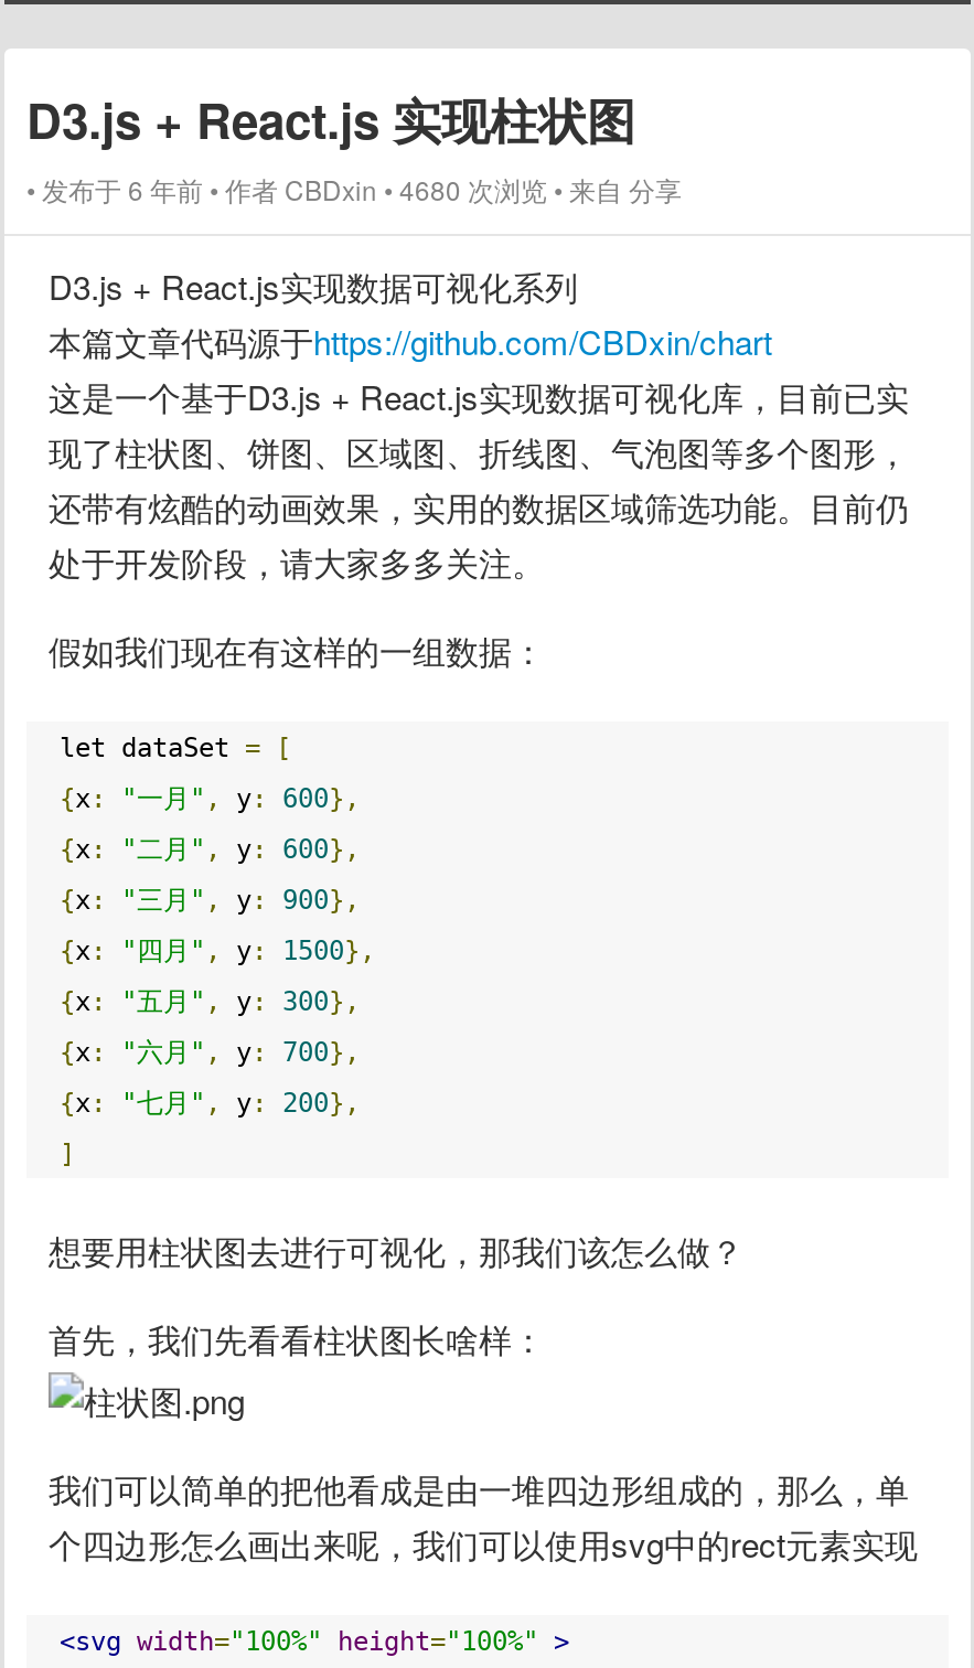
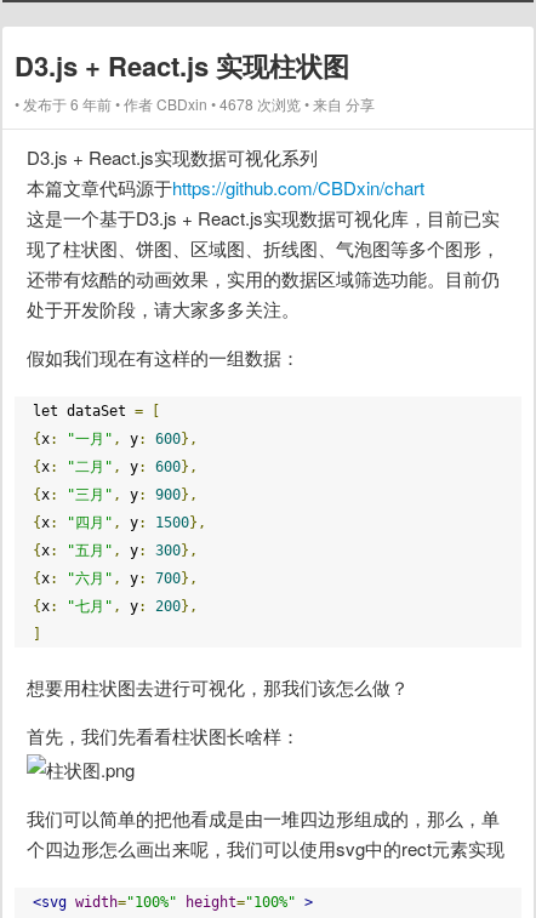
[35,170,682,207] 发布于 6 年前 作者CBDxin 4680 次浏览 来自 分享 -> [19,93,375,114] 发布于 6 年前 作者CBDxin 4678 次浏览 来自 分享

